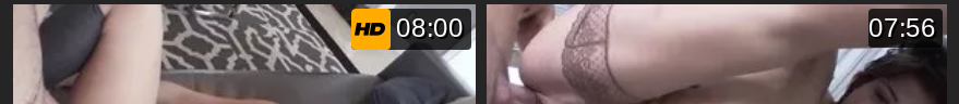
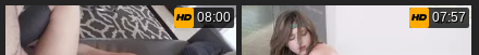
[868,13,936,43] 07:56 -> [432,9,466,25] 07:57

